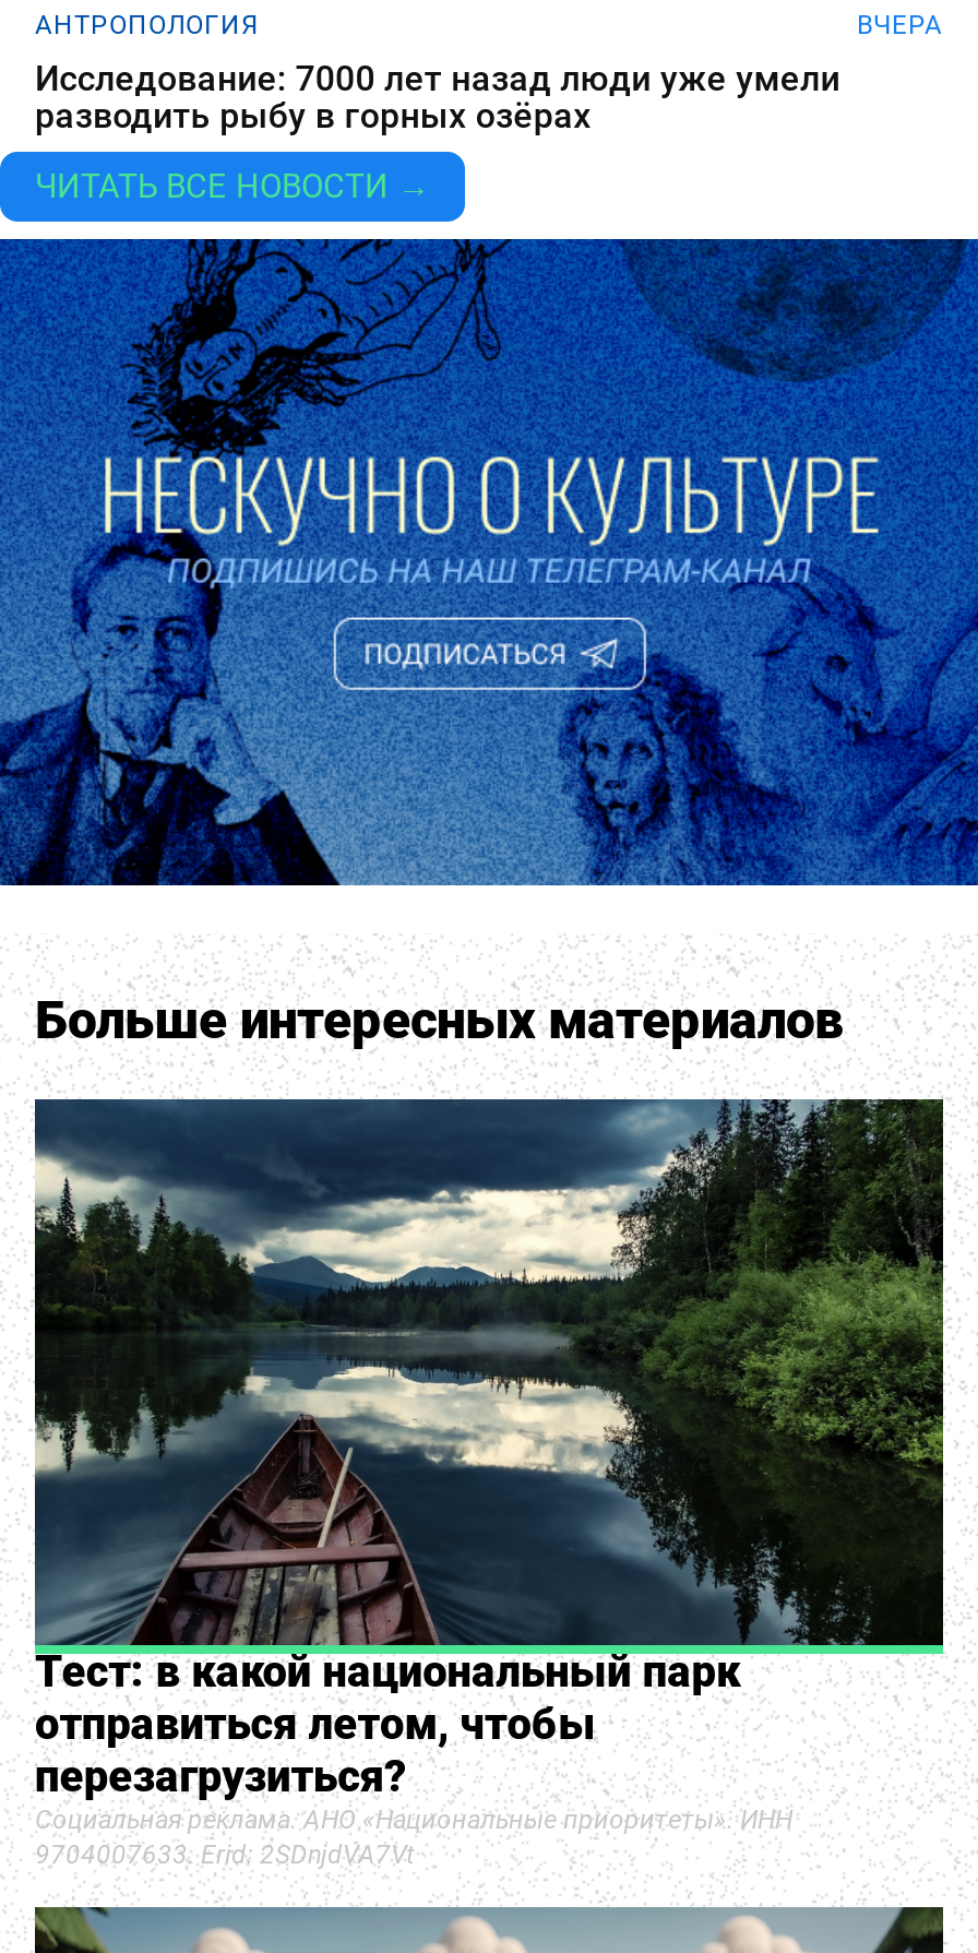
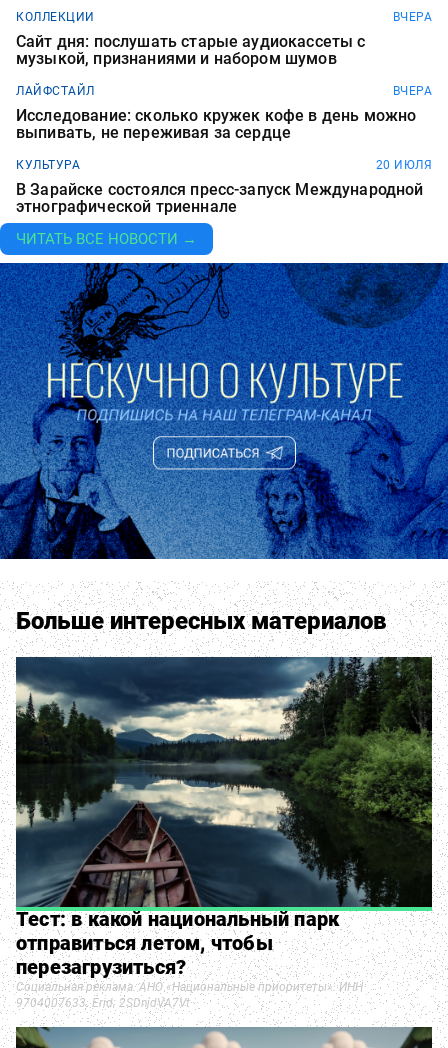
[35,10,260,41] АНТРОПОЛОГИЯ -> [16,10,94,24] КОЛЛЕКЦИИ
[35,59,840,137] Исследование: 7000 лет назад люди уже умели | разводить рыбу в горных озёрах -> [16,32,432,216] Сайт дня: послушать старые аудиокассеты с | музыкой, признаниями и набором шумов | ЛАЙФСТАЙЛ | ВЧЕРА | Исследование: сколько кружек кофе в день можно | выпивать, не переживая за сердце | КУЛЬТУРА | 20 ИЮЛЯ | В Зарайске состоялся пресс-запуск Международной | этнографической триеннале

